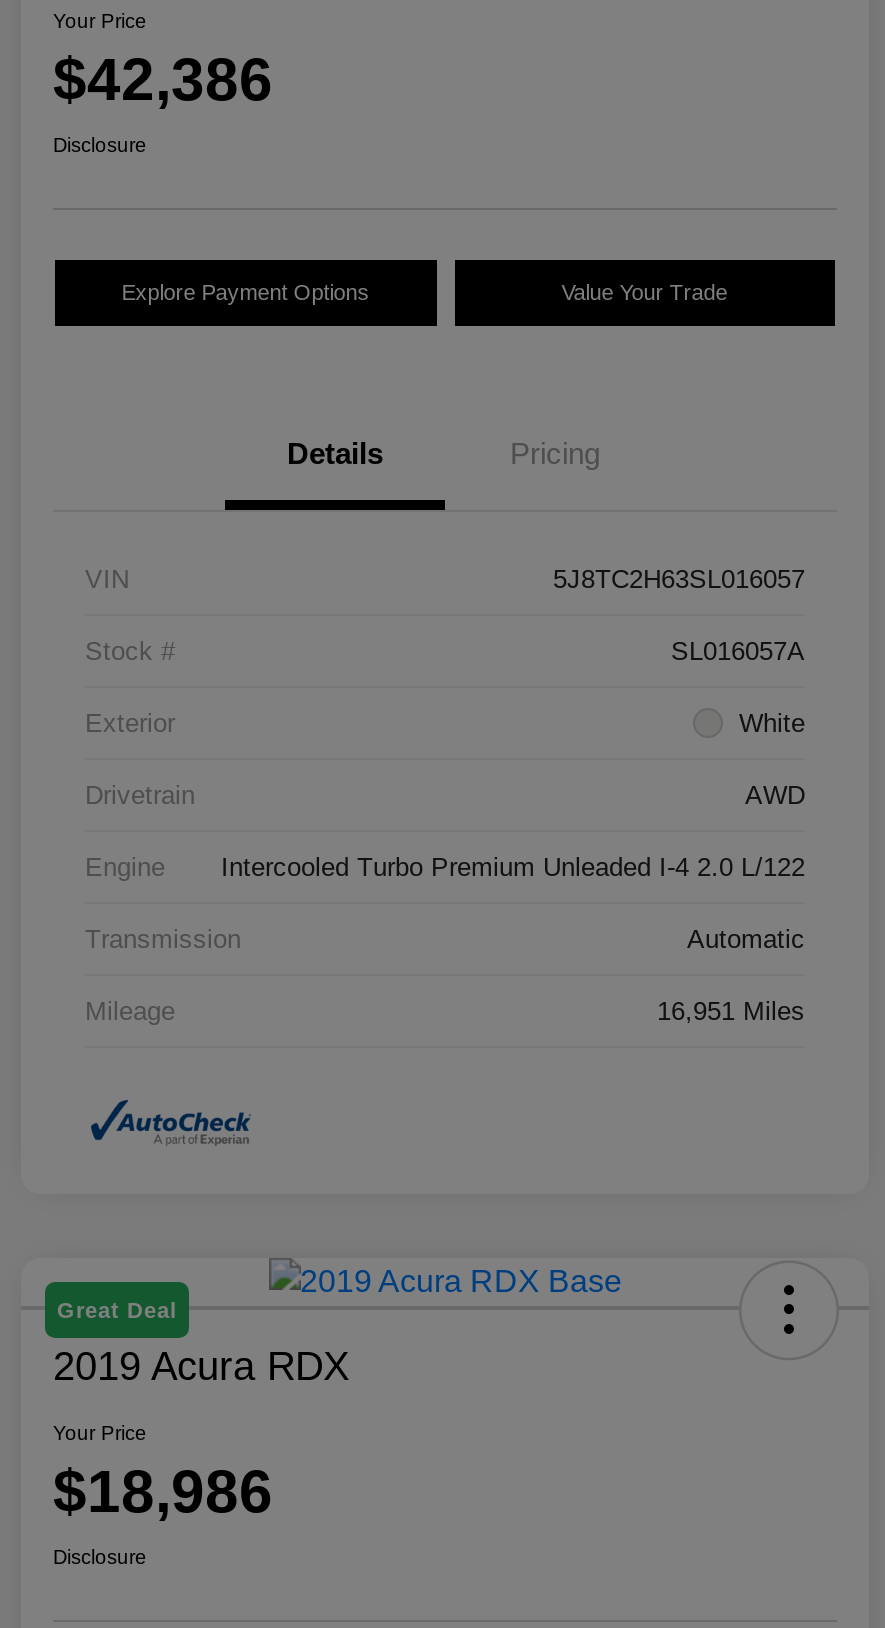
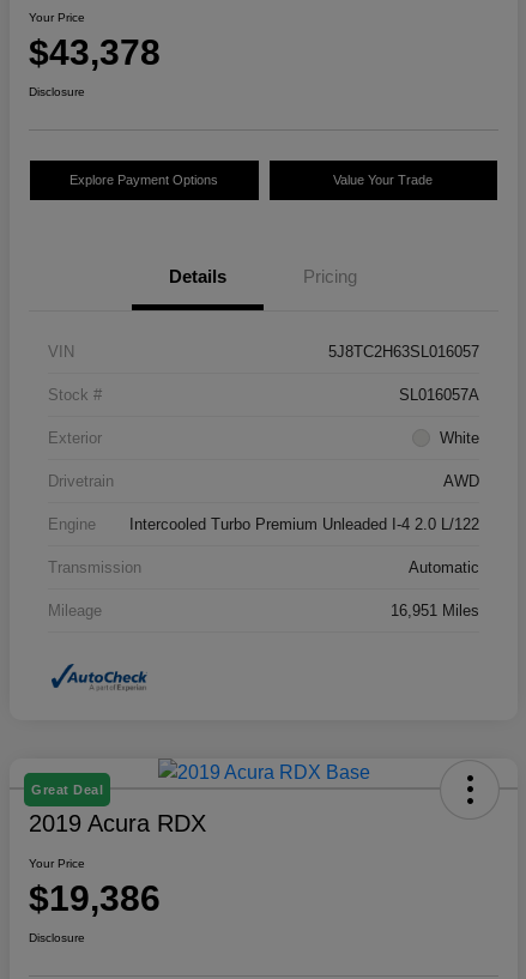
[53,46,273,112] $42,386 -> [29,33,161,72] $43,378
[53,1459,273,1525] $18,986 -> [29,879,161,918] $19,386

